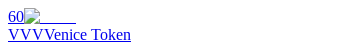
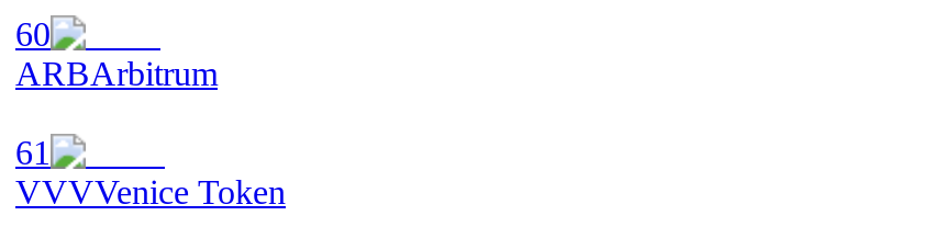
none -> [15,56,218,172] ARBArbitrum | 61

